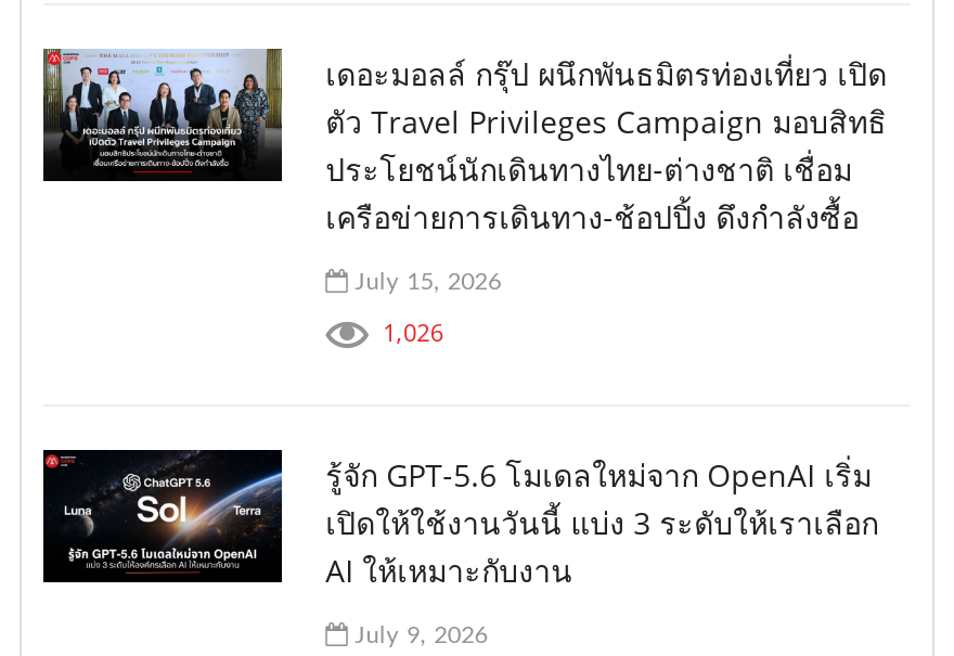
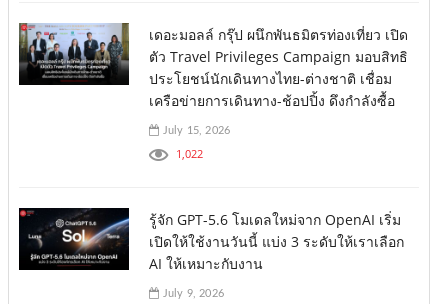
[383,314,444,347] 1,026 -> [176,146,204,161] 1,022

